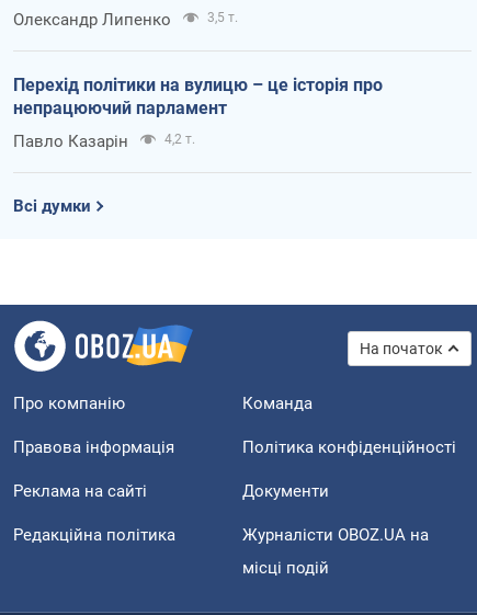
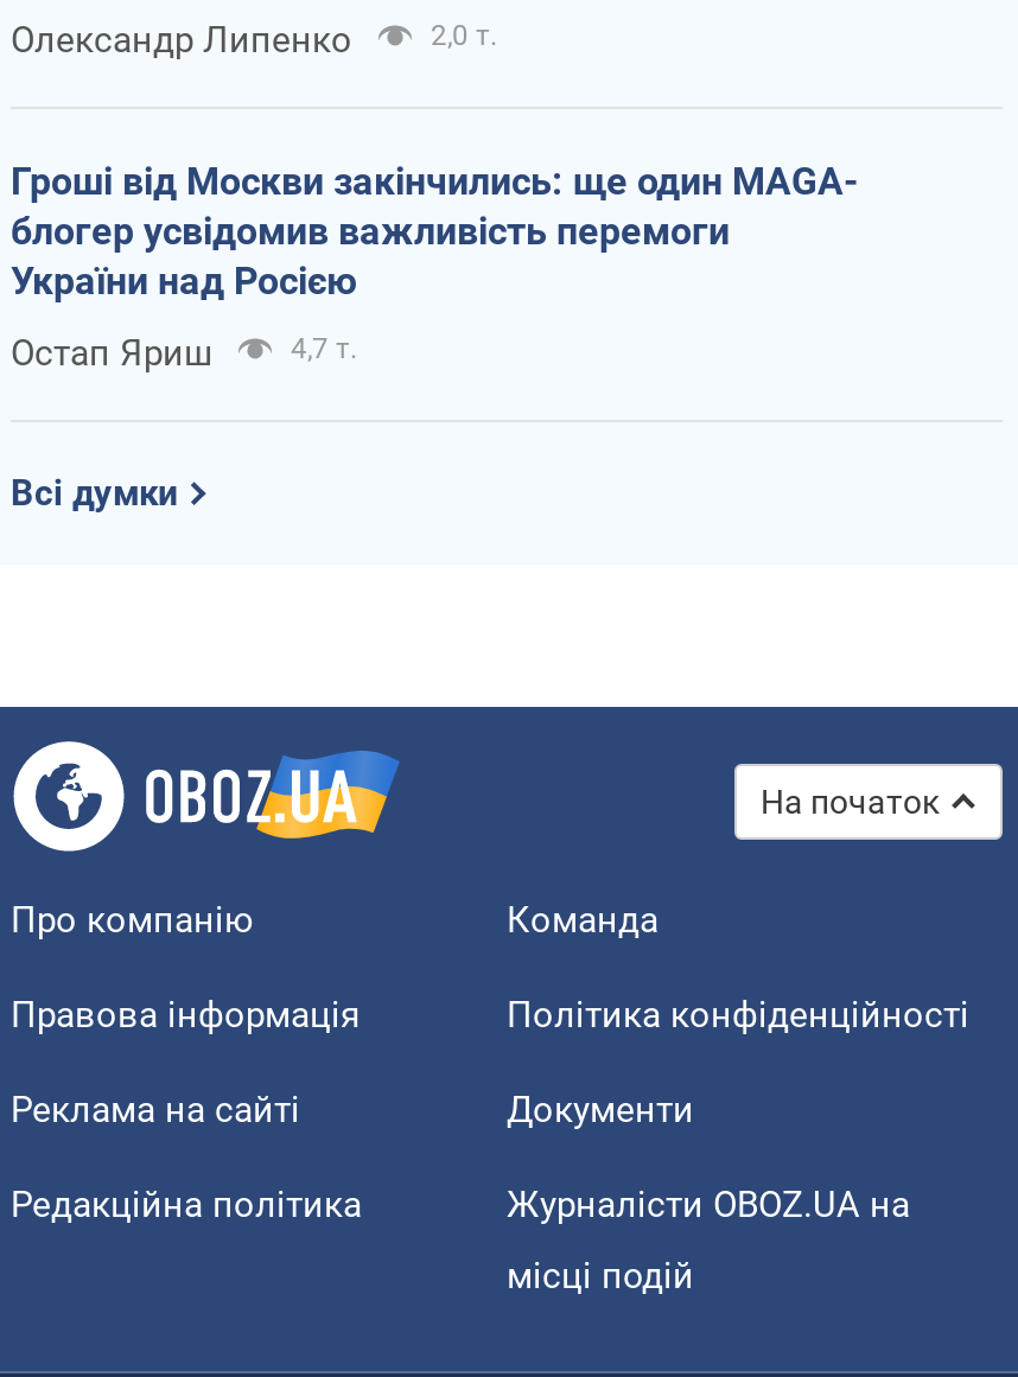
[207,10,238,25] 3,5 т. -> [431,18,497,51] 2,0 т.
[13,74,383,118] Перехід політики на вулицю – це історія про | непрацюючий парламент -> [11,158,858,303] Гроші від Москви закінчились: ще один MAGA- | блогер усвідомив важливість перемоги | України над Росією
[13,131,195,151] Павло Казарін | 4,2 т. -> [11,331,357,374] Остап Яриш | 4,7 т.

